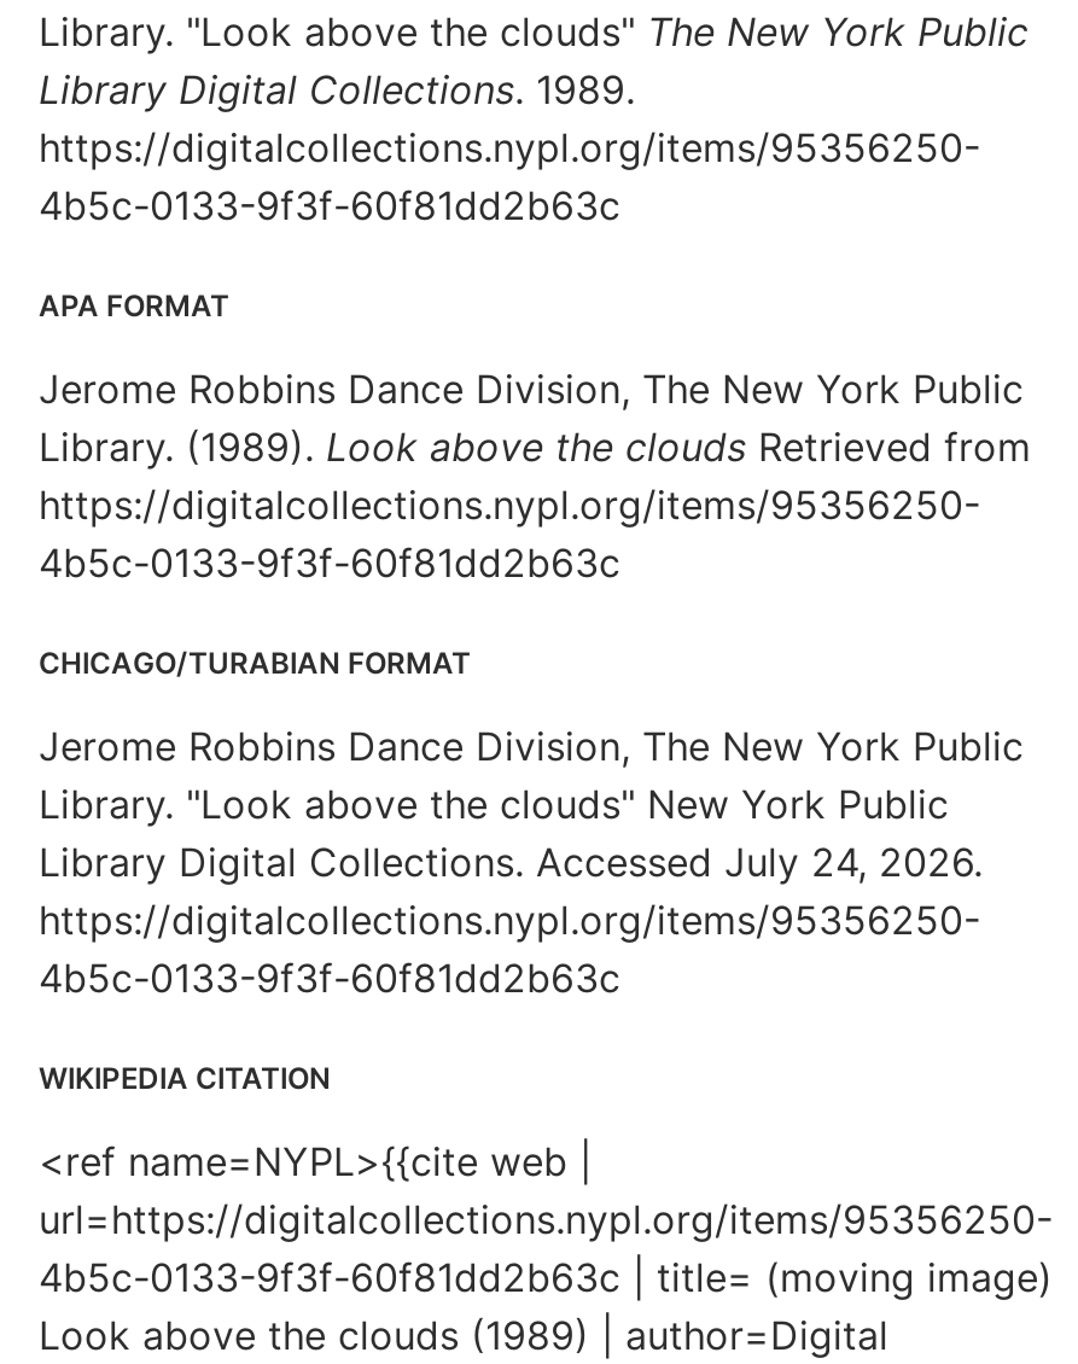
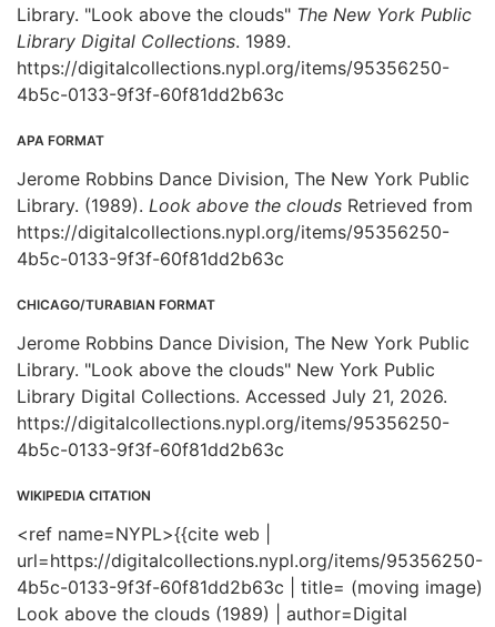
[39,838,983,886] Library Digital Collections. Accessed July 24, 2026. -> [17,385,447,407] Library Digital Collections. Accessed July 21, 2026.

